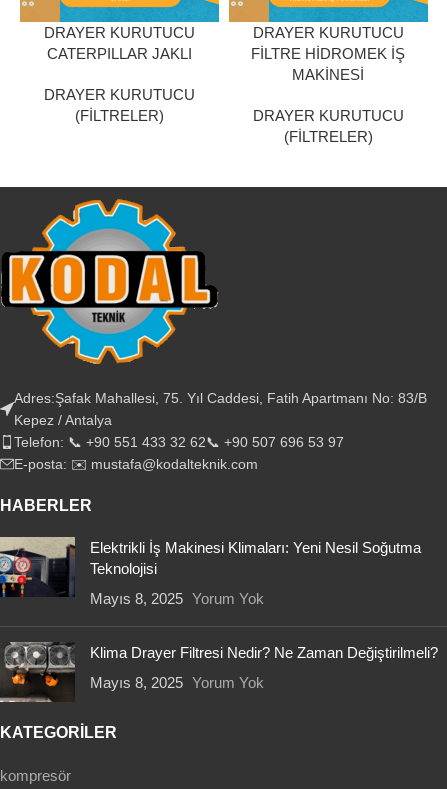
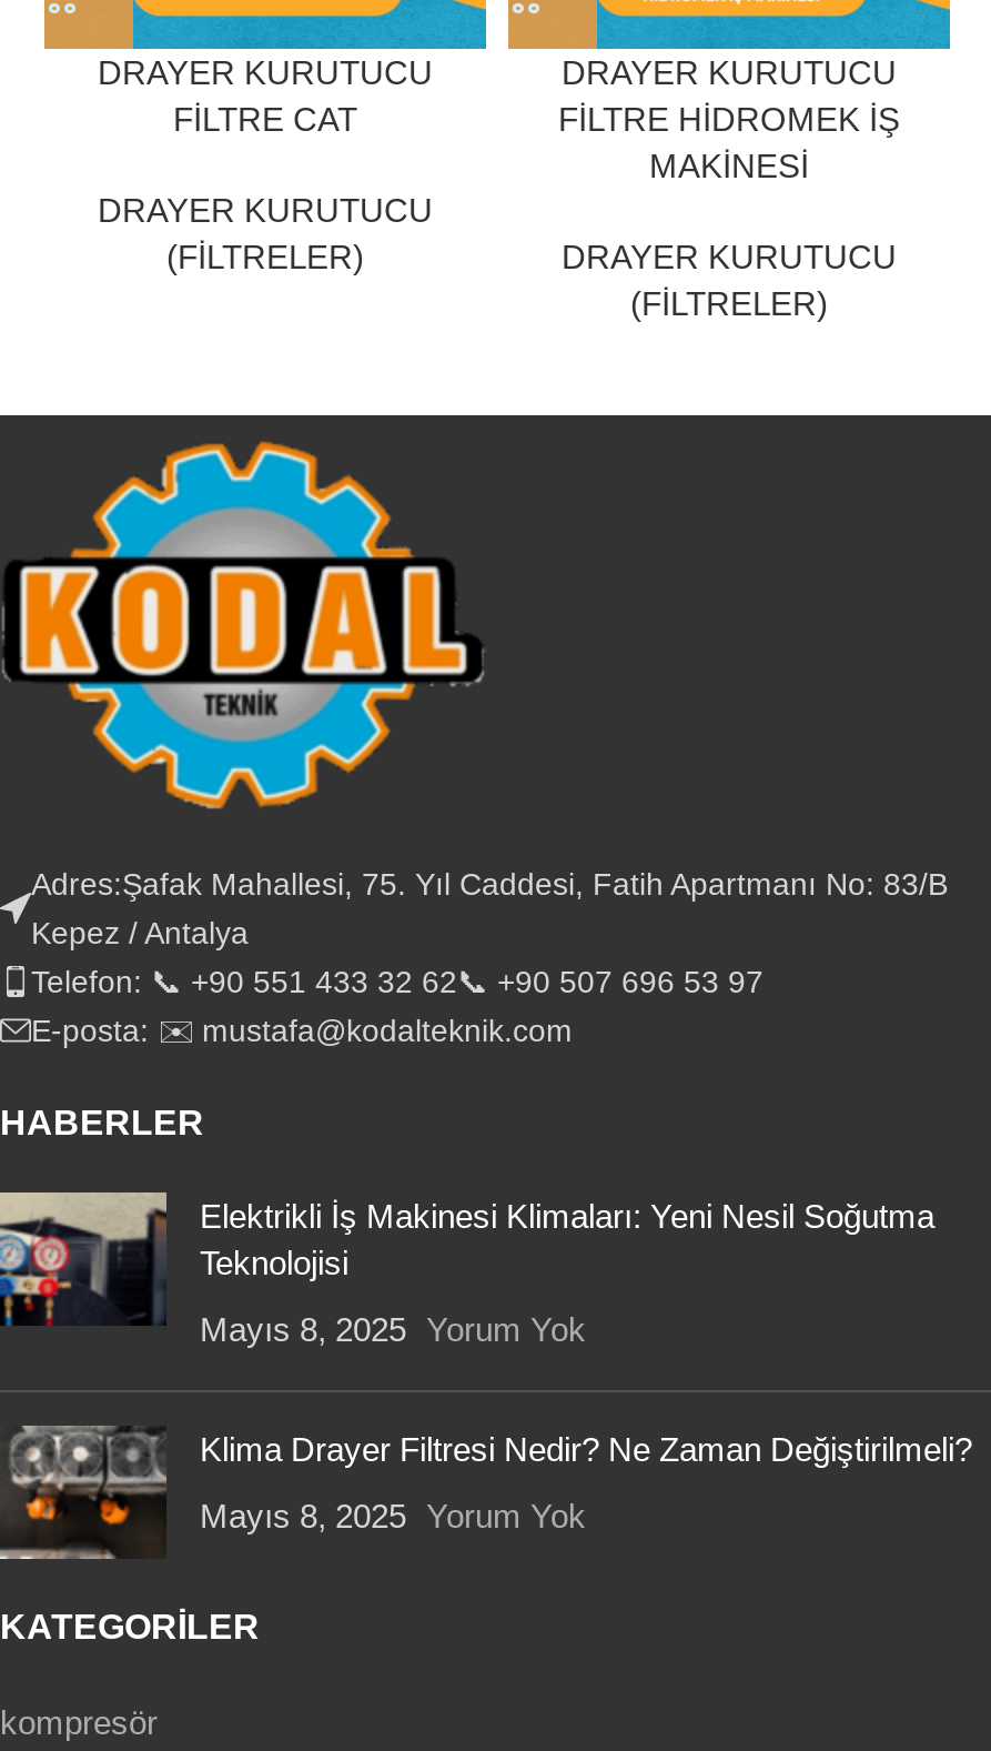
[47,45,192,62] CATERPILLAR JAKLI -> [173,101,357,138] FİLTRE CAT

